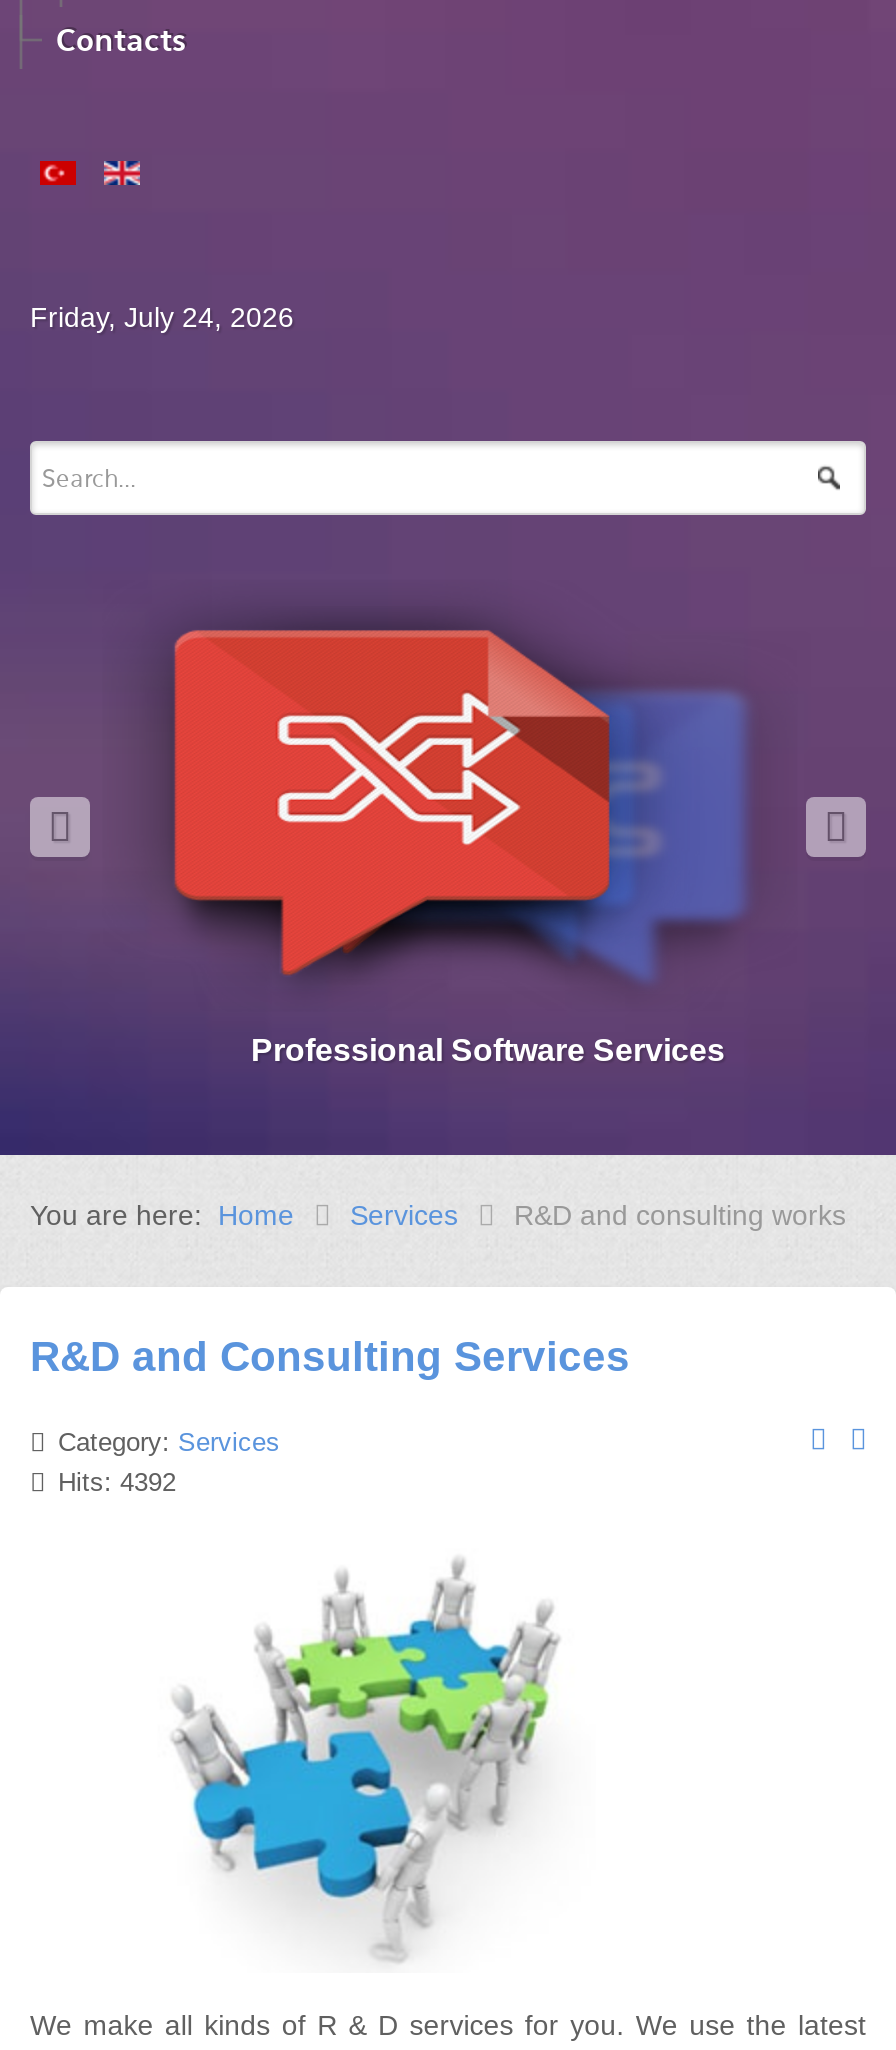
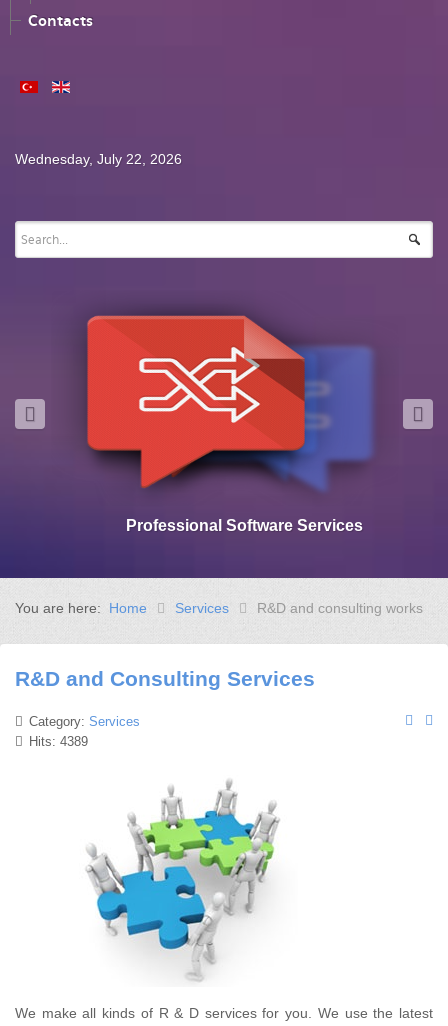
[30,301,294,333] Friday, July 24, 2026 -> [15,151,182,167] Wednesday, July 22, 2026
[58,1467,176,1497] Hits: 4392 -> [29,734,88,749] Hits: 4389

